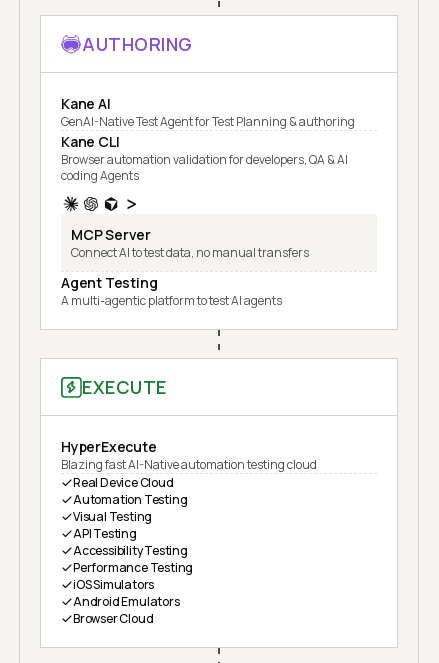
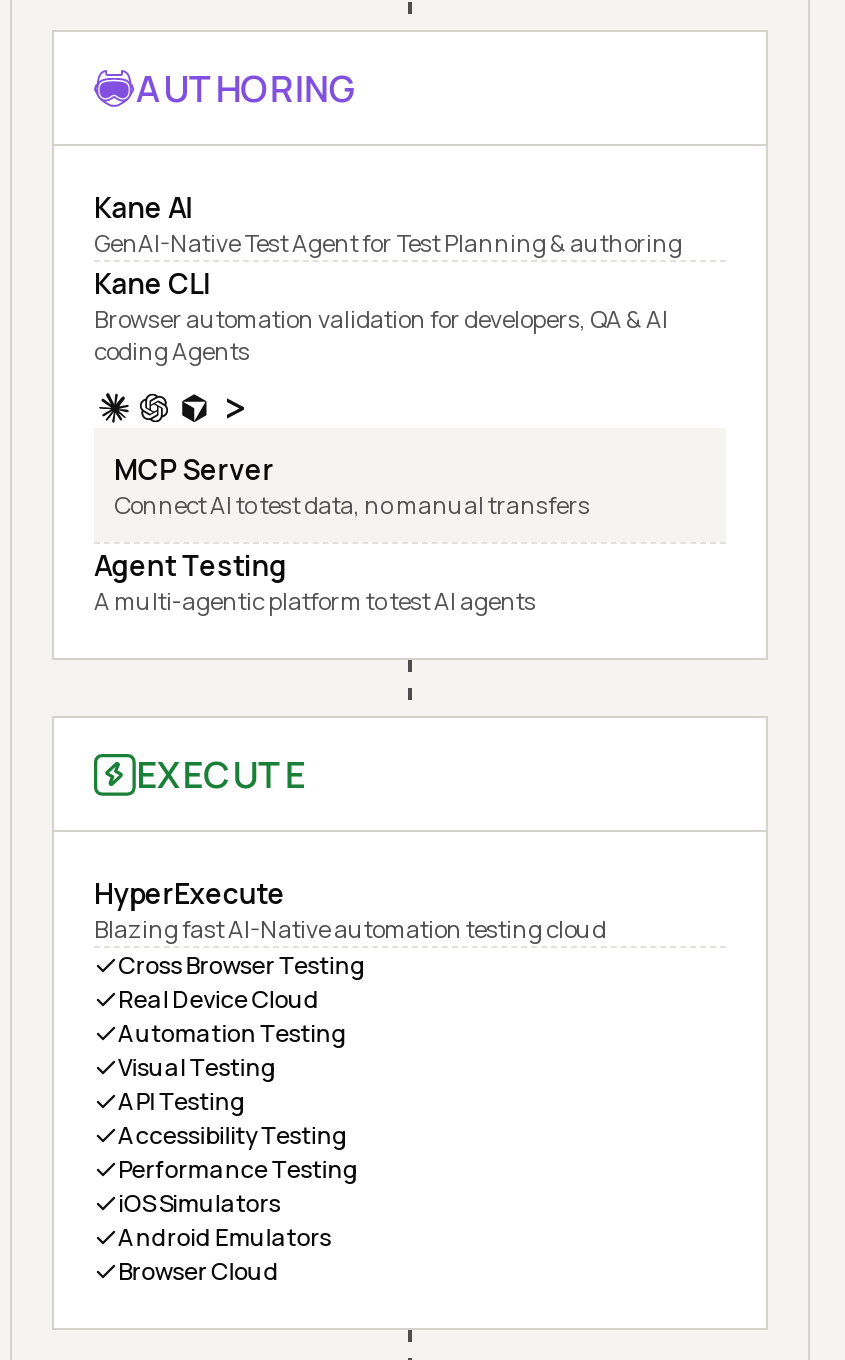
none -> [118,948,366,982] Cross Browser Testing

